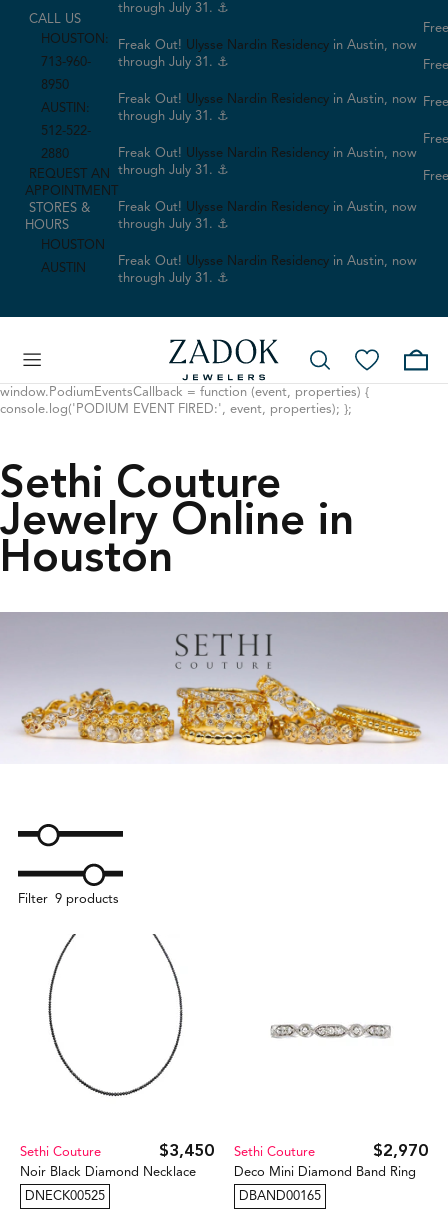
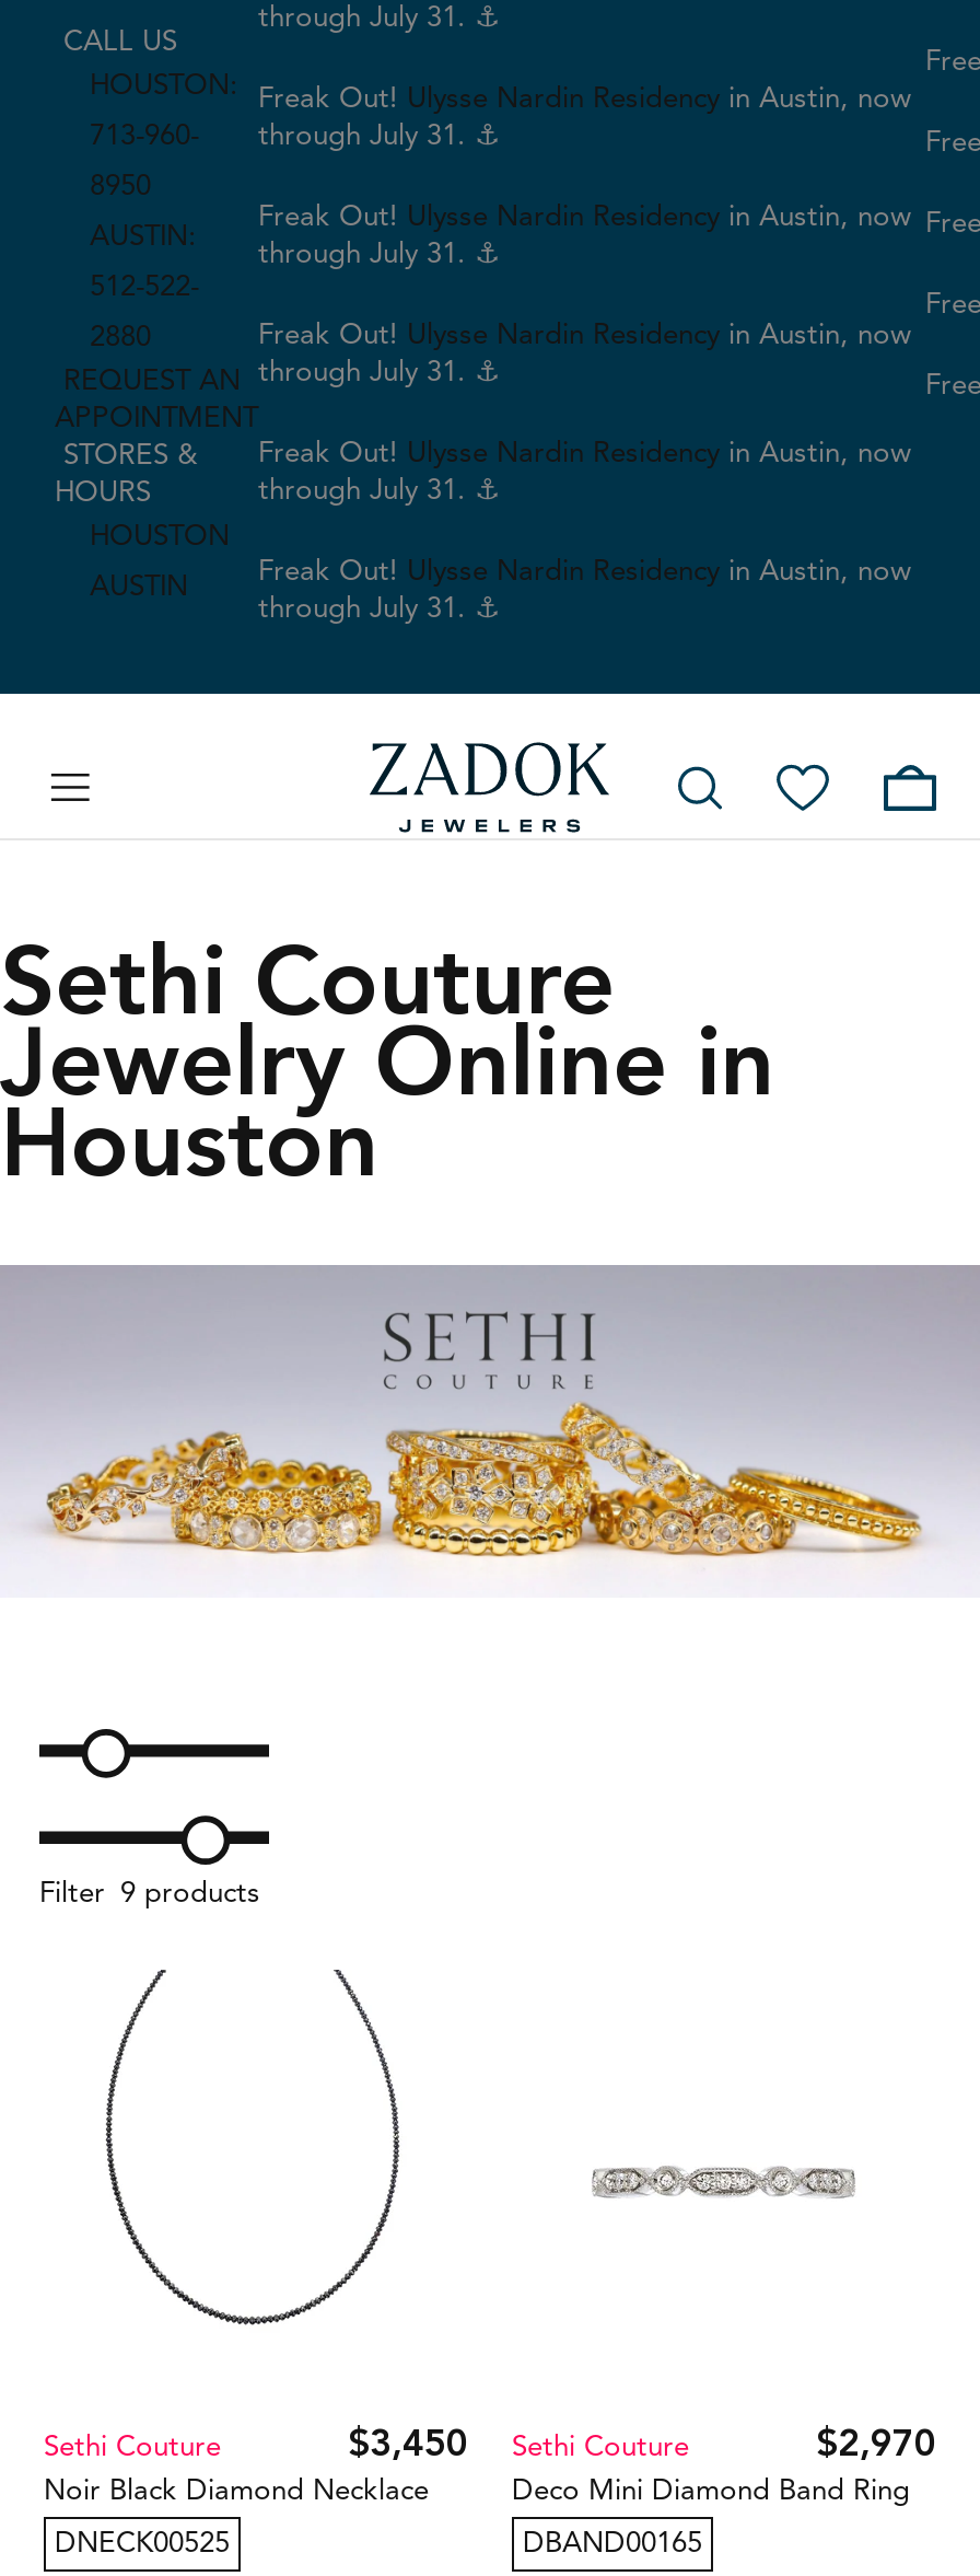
[0,386,369,416] window.PodiumEventsCallback = function (event, properties) { | console.log('PODIUM EVENT FIRED:', event, properties); }; -> none

